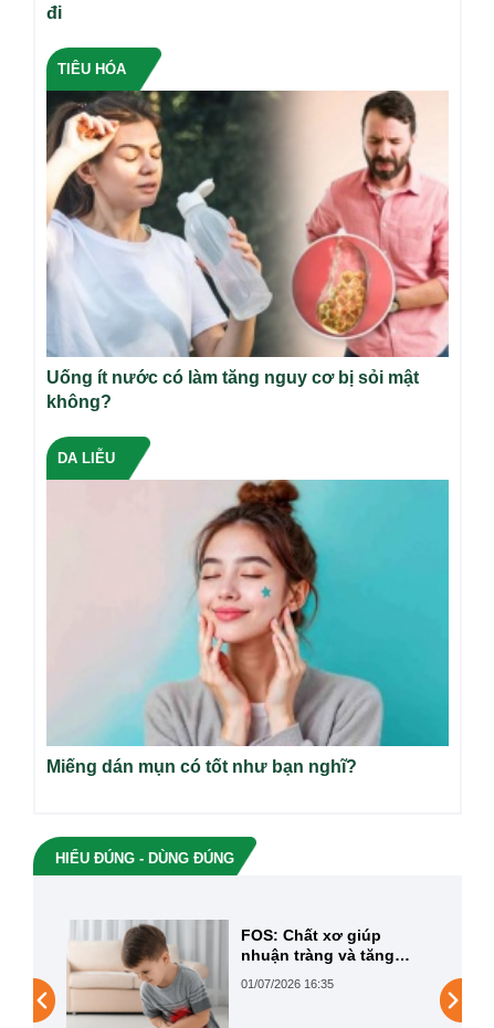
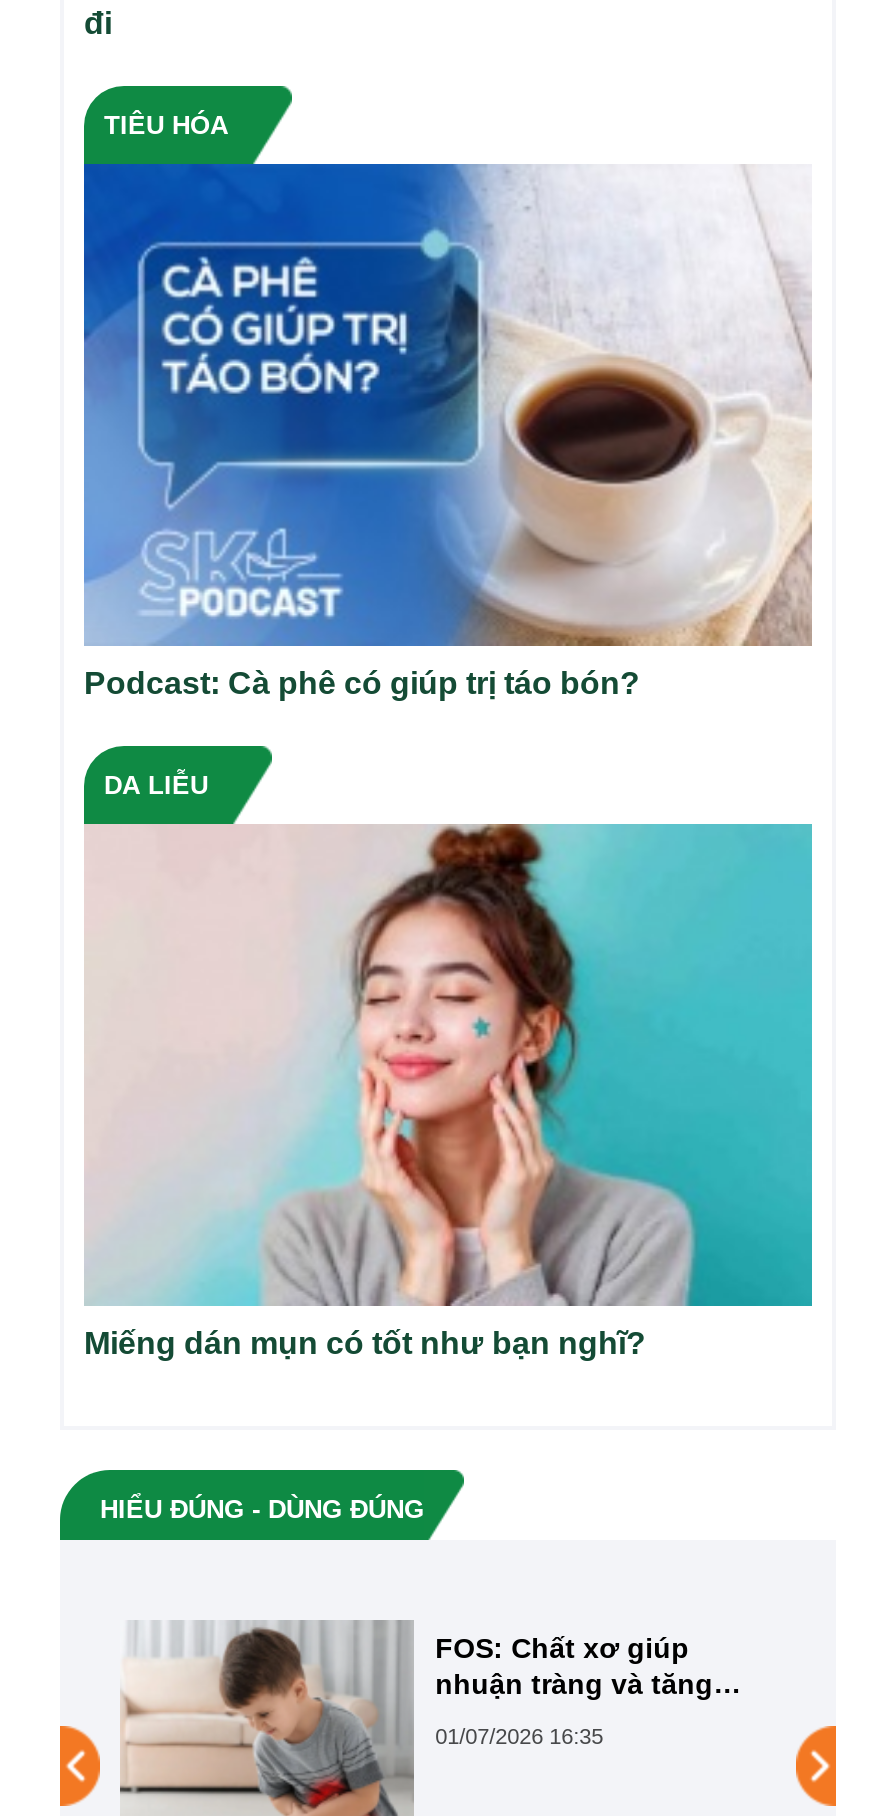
[45,90,449,411] [image] | Uống ít nước có làm tăng nguy cơ bị sỏi mật | không? -> [82,162,812,700] [image] | Podcast: Cà phê có giúp trị táo bón?

